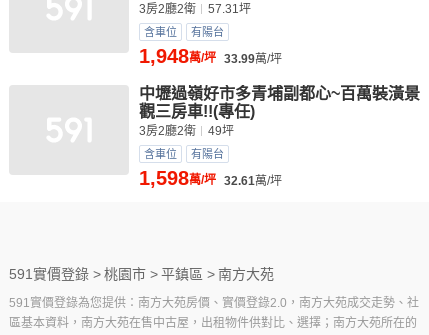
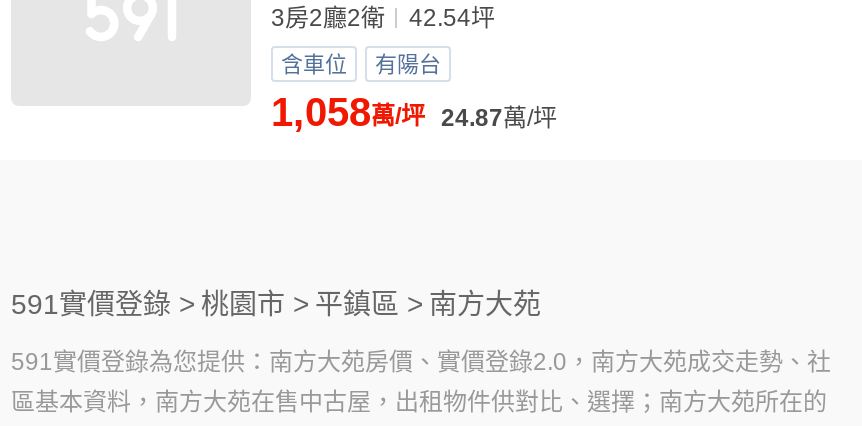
[139,2,251,16] 3房2廳2衛 57.31坪 -> [271,4,495,32] 3房2廳2衛 42.54坪
[139,45,420,189] 1,948萬/坪 33.99萬/坪 | 中壢過嶺好市多青埔副都心~百萬裝潢景 | 觀三房車!!(專任) | 3房2廳2衛 | 49坪 | 含車位 | 有陽台 | 1,598萬/坪 32.61萬/坪 -> [271,90,557,134] 1,058萬/坪 24.87萬/坪

